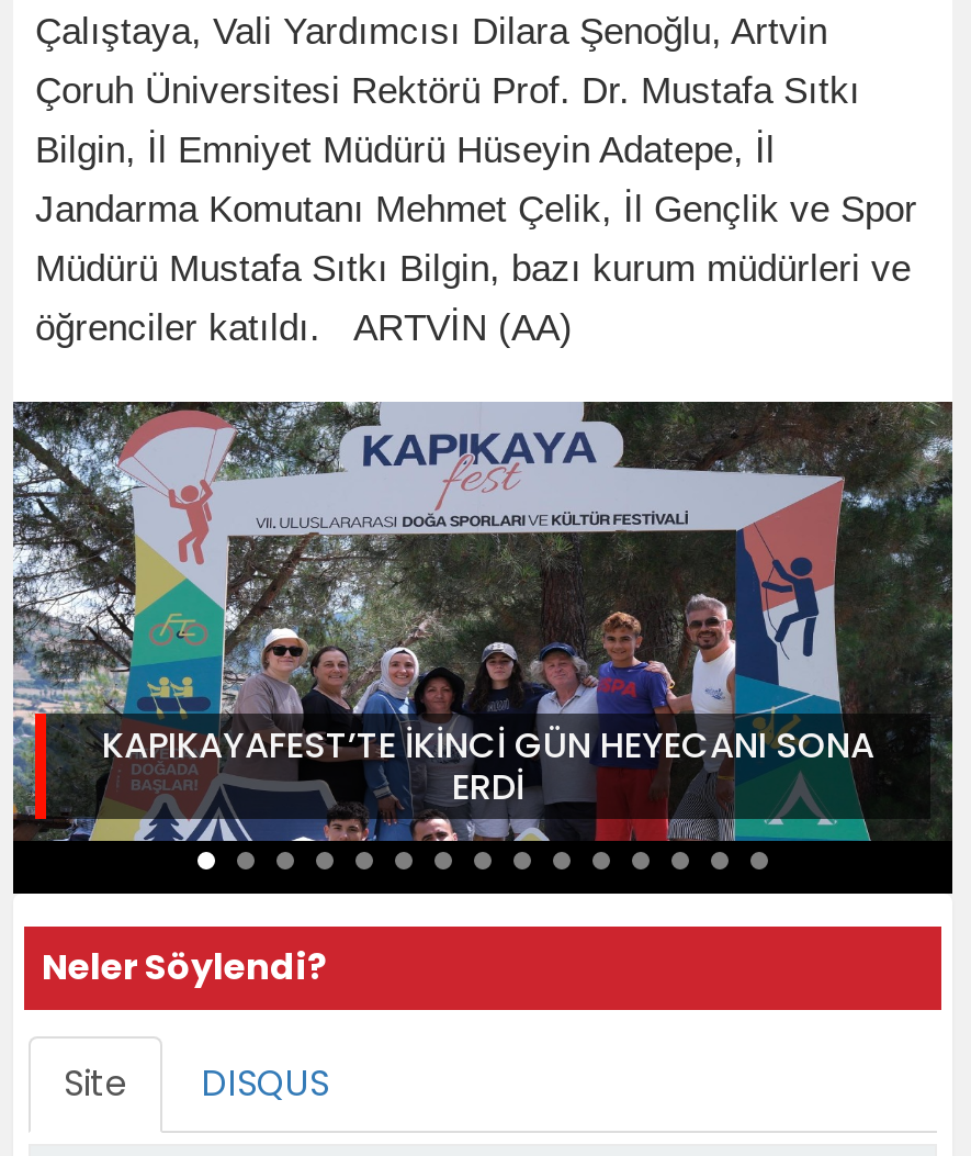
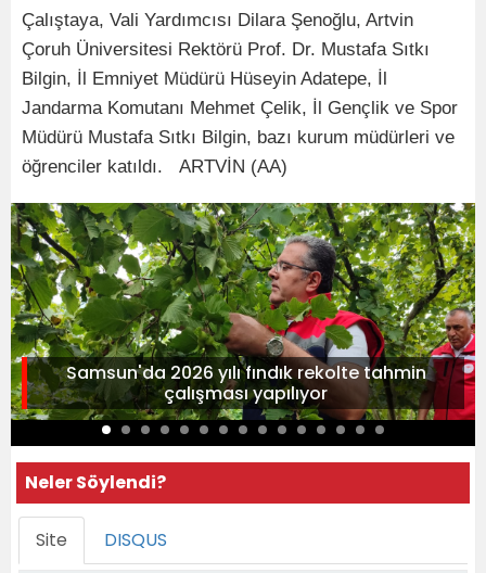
[11,400,955,843] [image] | KAPIKAYAFEST’TE İKİNCİ GÜN HEYECANI SONA | ERDİ -> [10,202,476,421] [image] | Samsun'da 2026 yılı fındık rekolte tahmin | çalışması yapılıyor

